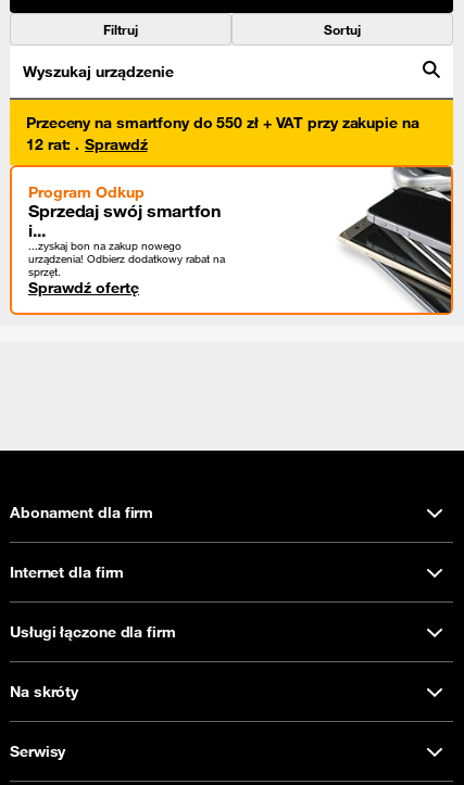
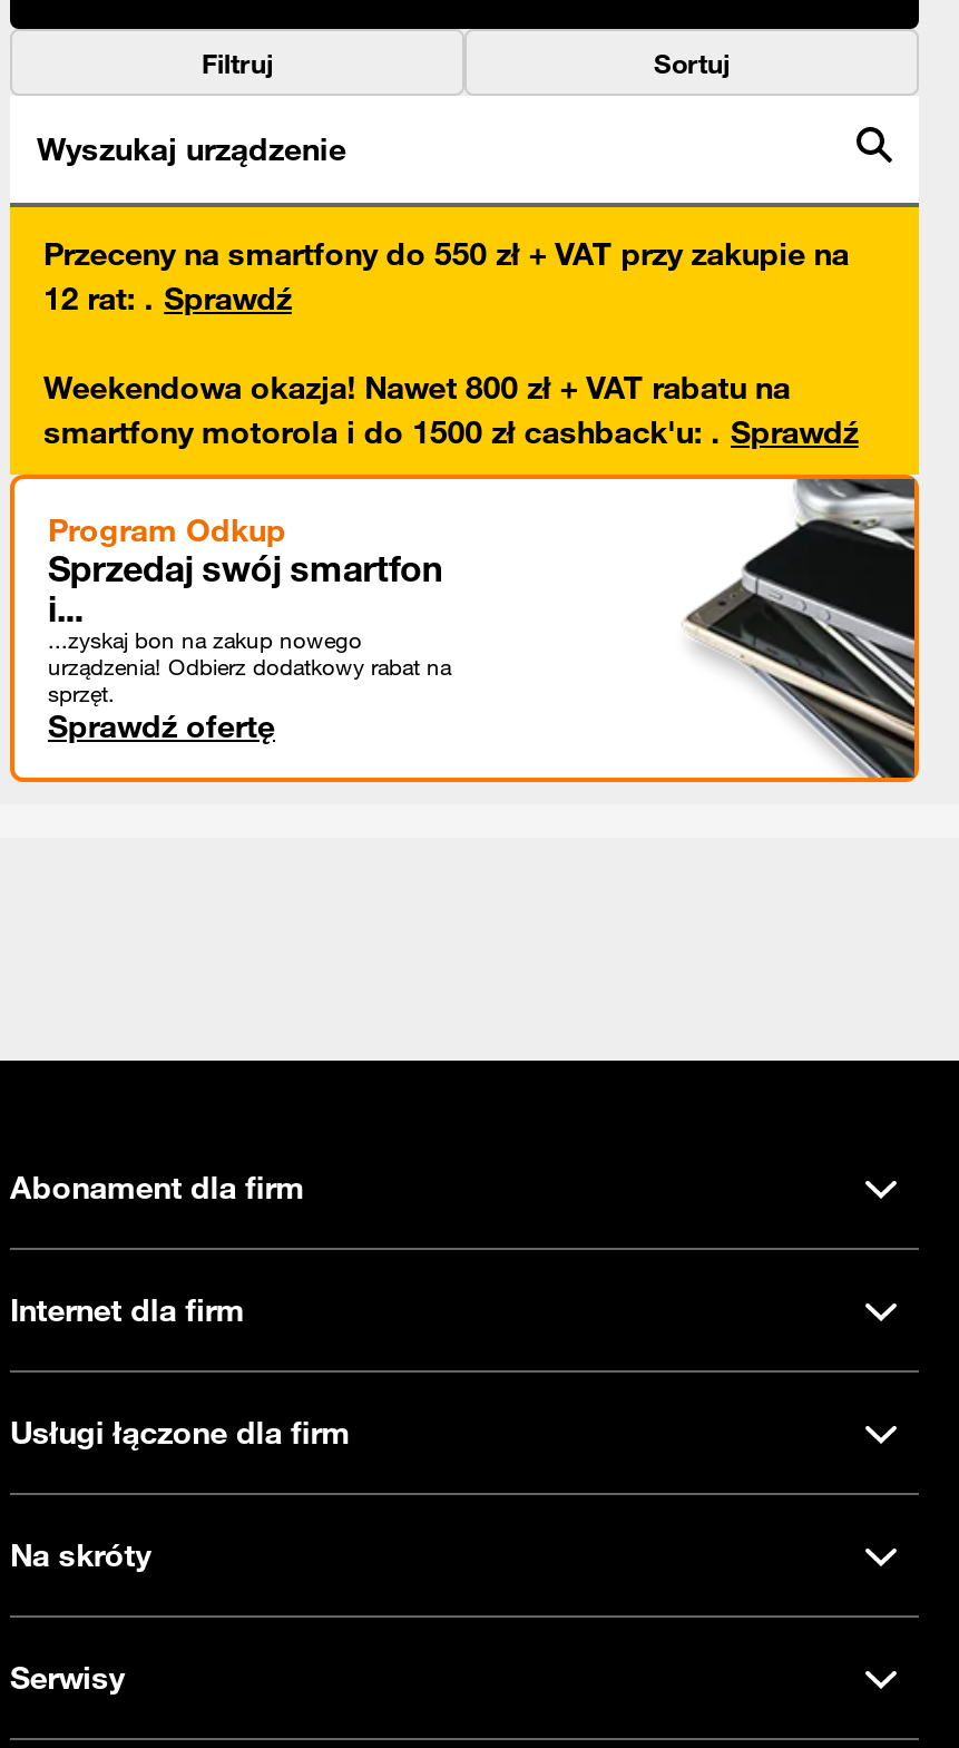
none -> [43,368,858,452] Weekendowa okazja! Nawet 800 zł + VAT rabatu na | smartfony motorola i do 1500 zł cashback'u:. Sprawdź

